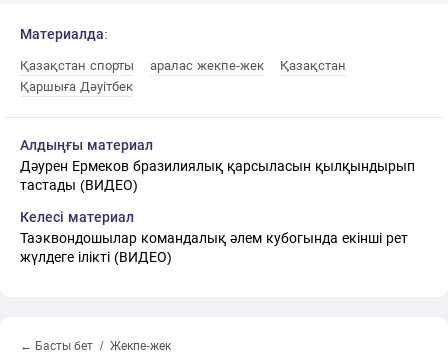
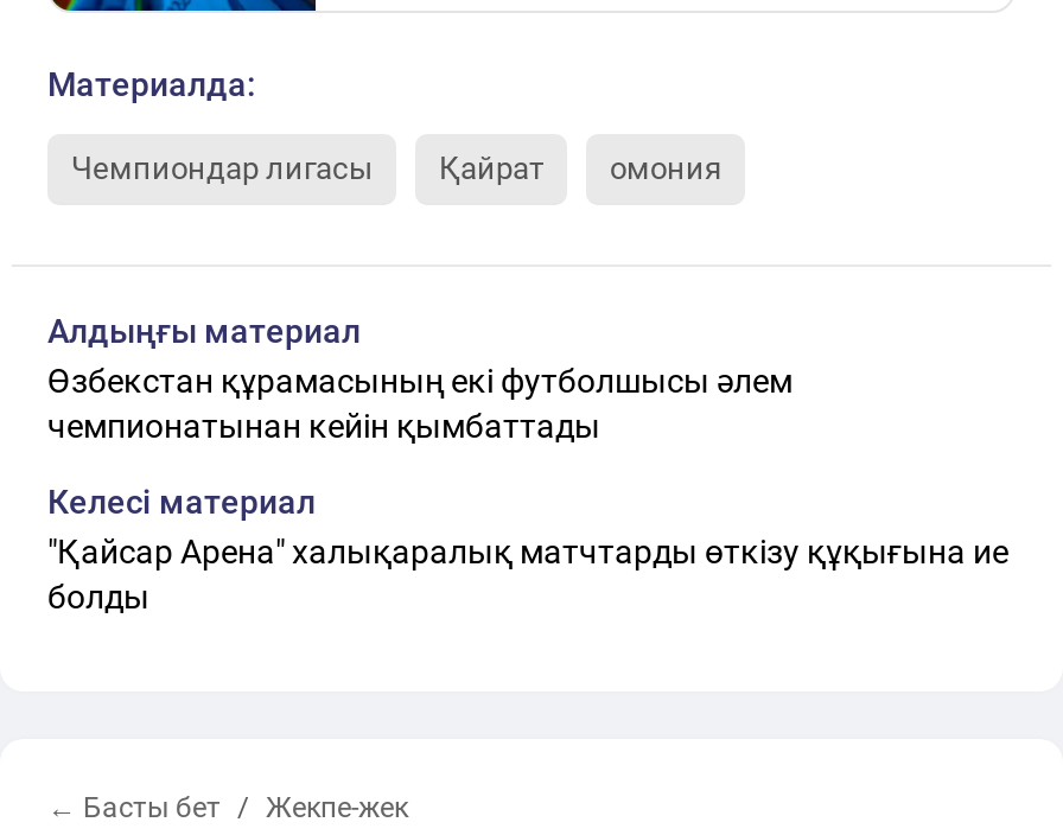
[20,58,346,94] Қазақстан спорты | аралас жекпе-жек | Қазақстан | Қаршыға Дәуітбек -> [71,151,721,186] Чемпиондар лигасы | Қайрат | омония
[20,158,415,193] Дәурен Ермеков бразилиялық қарсыласын қылқындырып | тастады (ВИДЕО) -> [47,362,793,445] Өзбекстан құрамасының екі футболшысы әлем | чемпионатынан кейін қымбаттады
[20,230,408,265] Таэквондошылар командалық әлем кубогында екінші рет | жүлдеге ілікті (ВИДЕО) -> [47,533,1008,616] "Қайсар Арена" халықаралық матчтарды өткізу құқығына ие | болды

